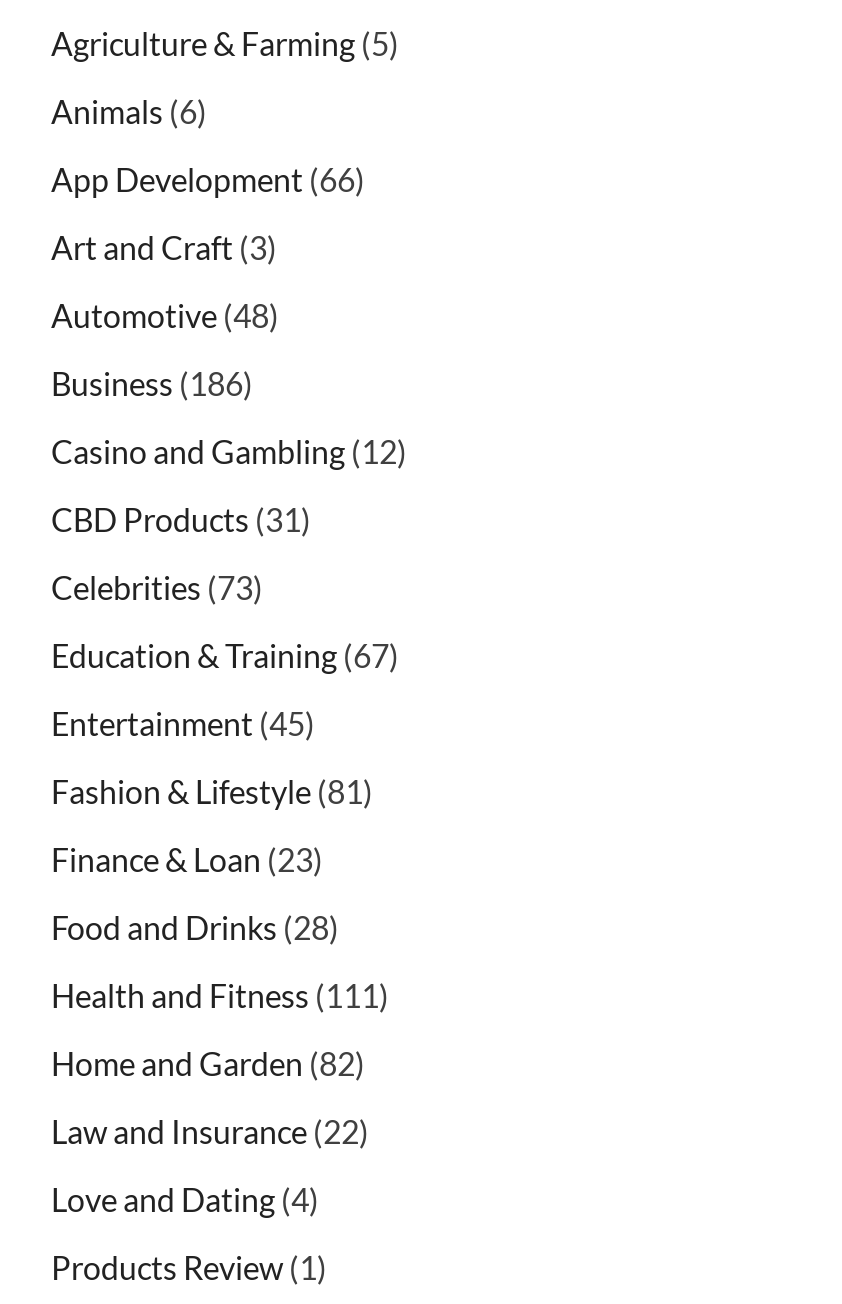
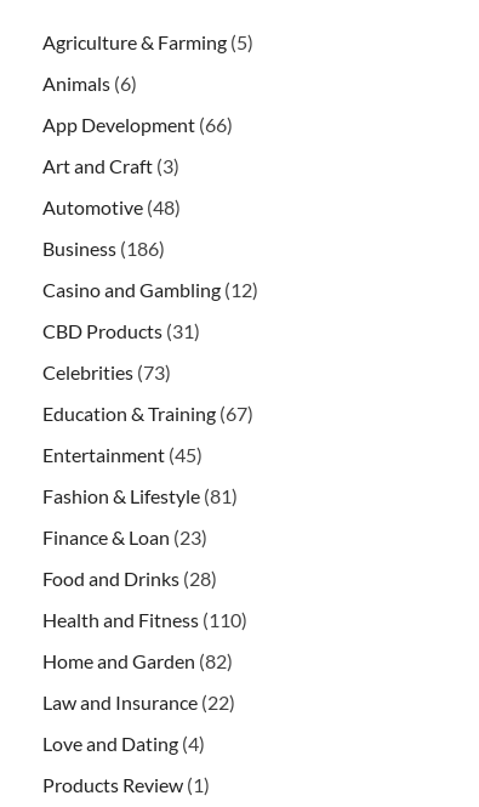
[51,976,389,1014] Health and Fitness (111) -> [42,608,247,631] Health and Fitness (110)

